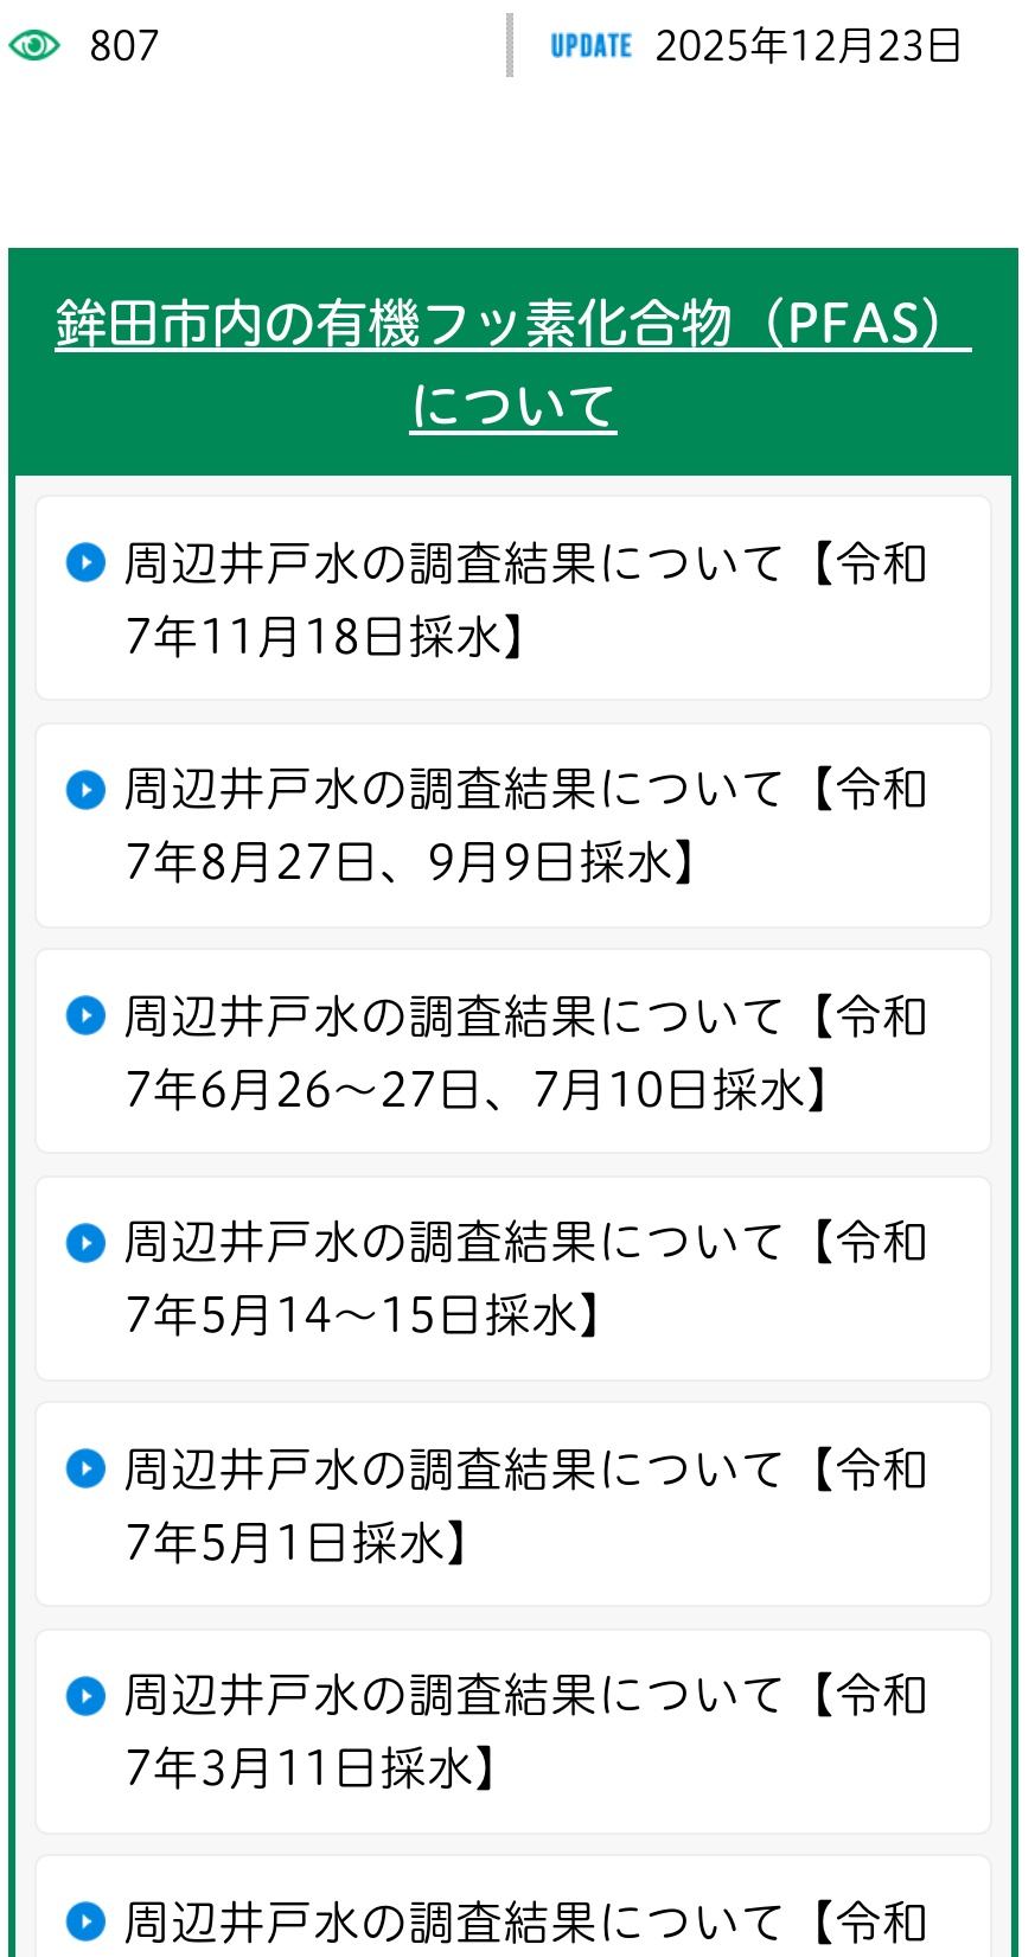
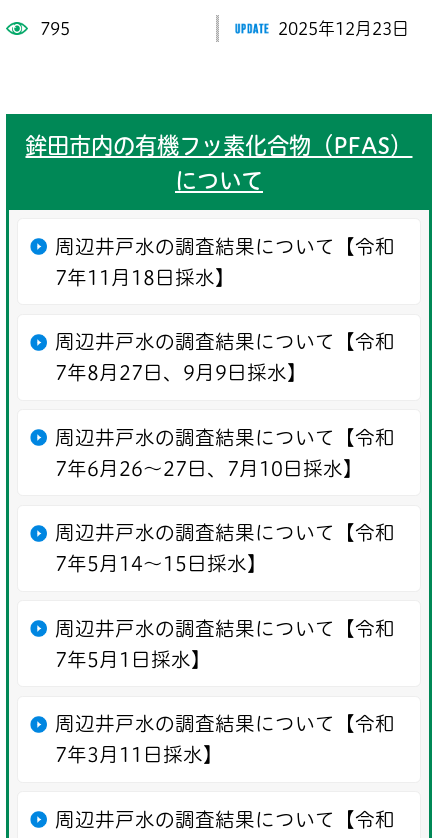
[88,24,160,64] 807 -> [40,20,70,37] 795

